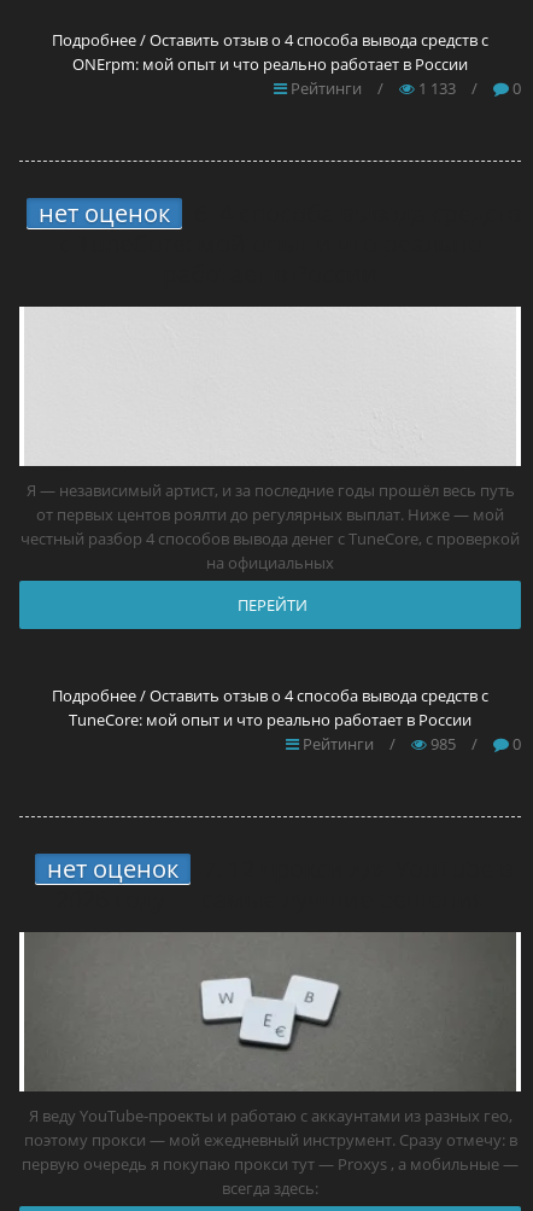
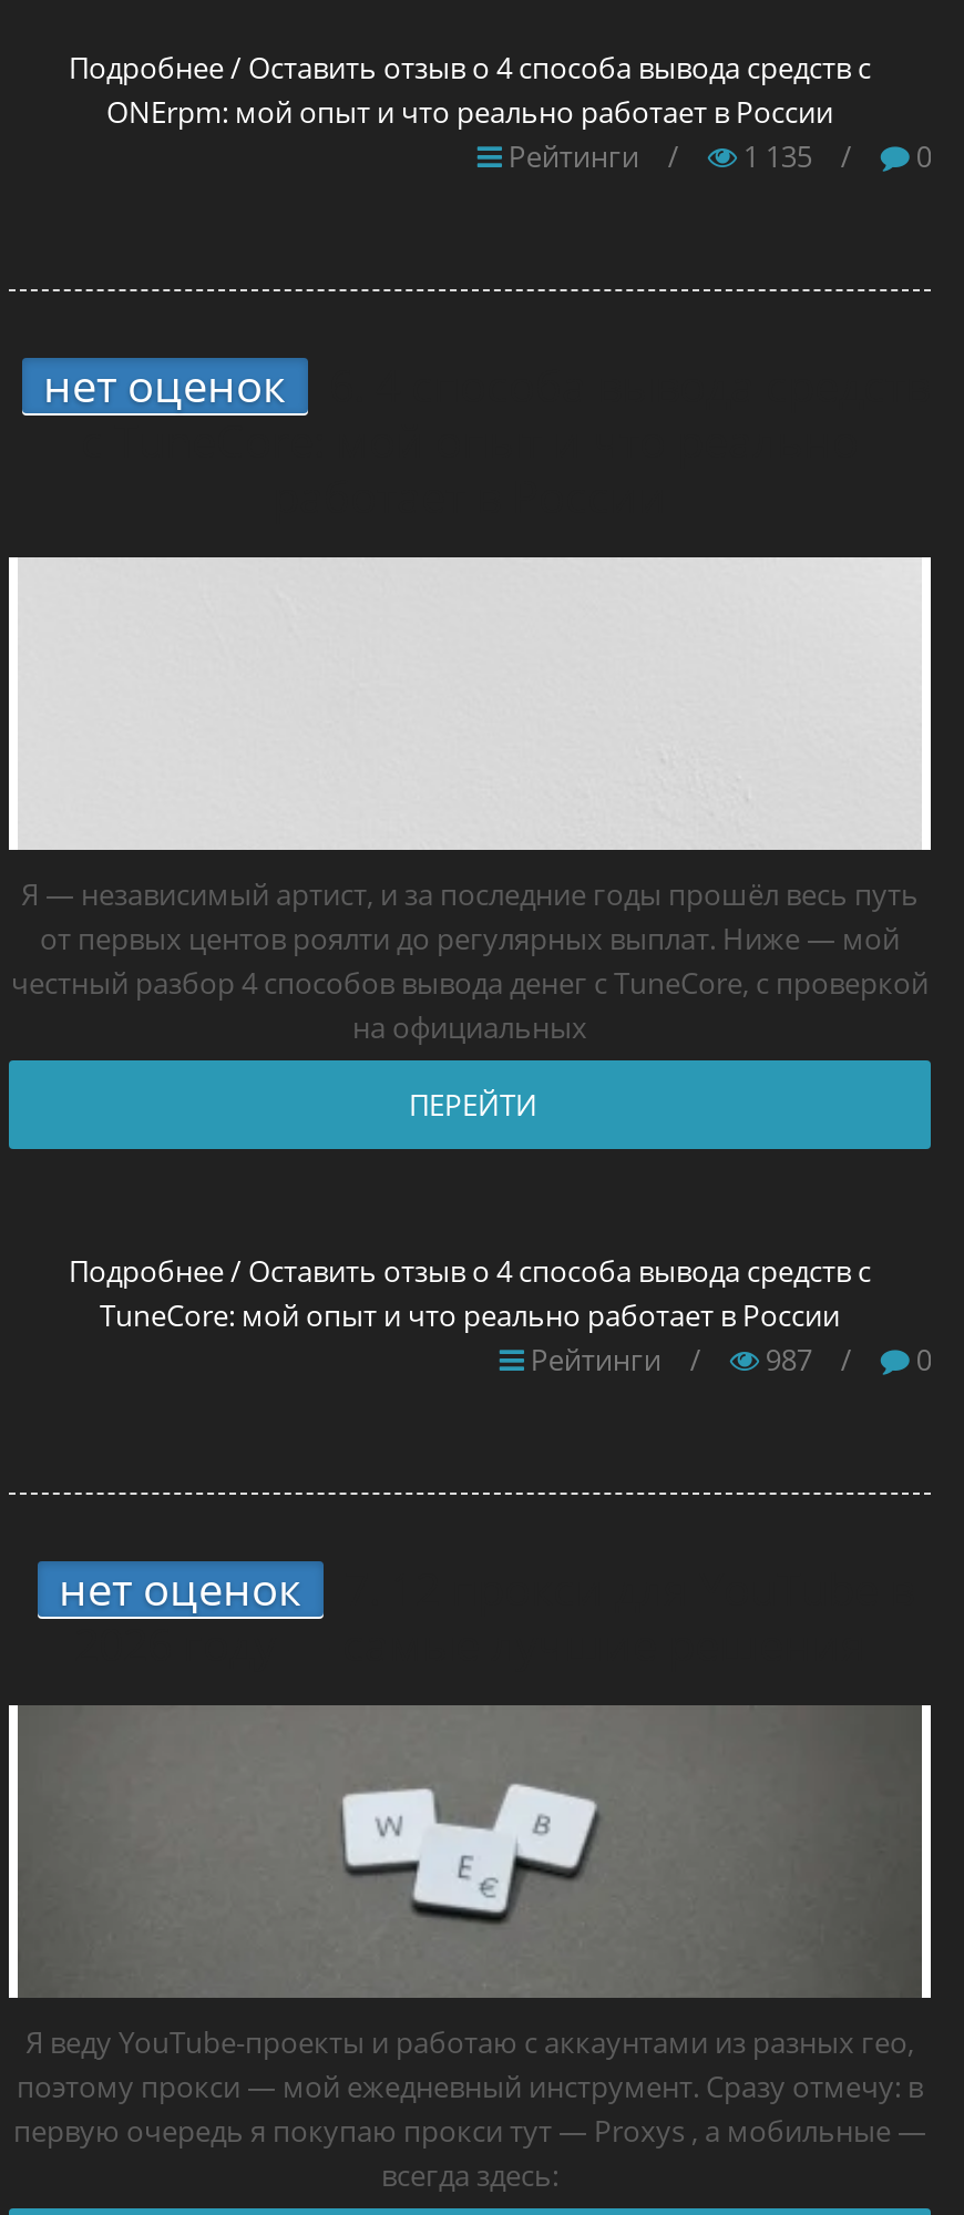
[415,77,456,99] 1 133 -> [736,136,812,176] 1 135
[427,733,456,755] 985 -> [759,1340,812,1380] 987

